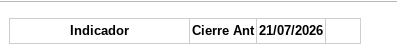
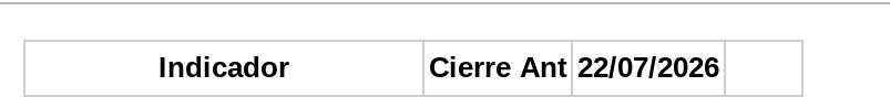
[192,23,323,38] Cierre Ant 21/07/2026 -> [429,50,719,84] Cierre Ant 22/07/2026

